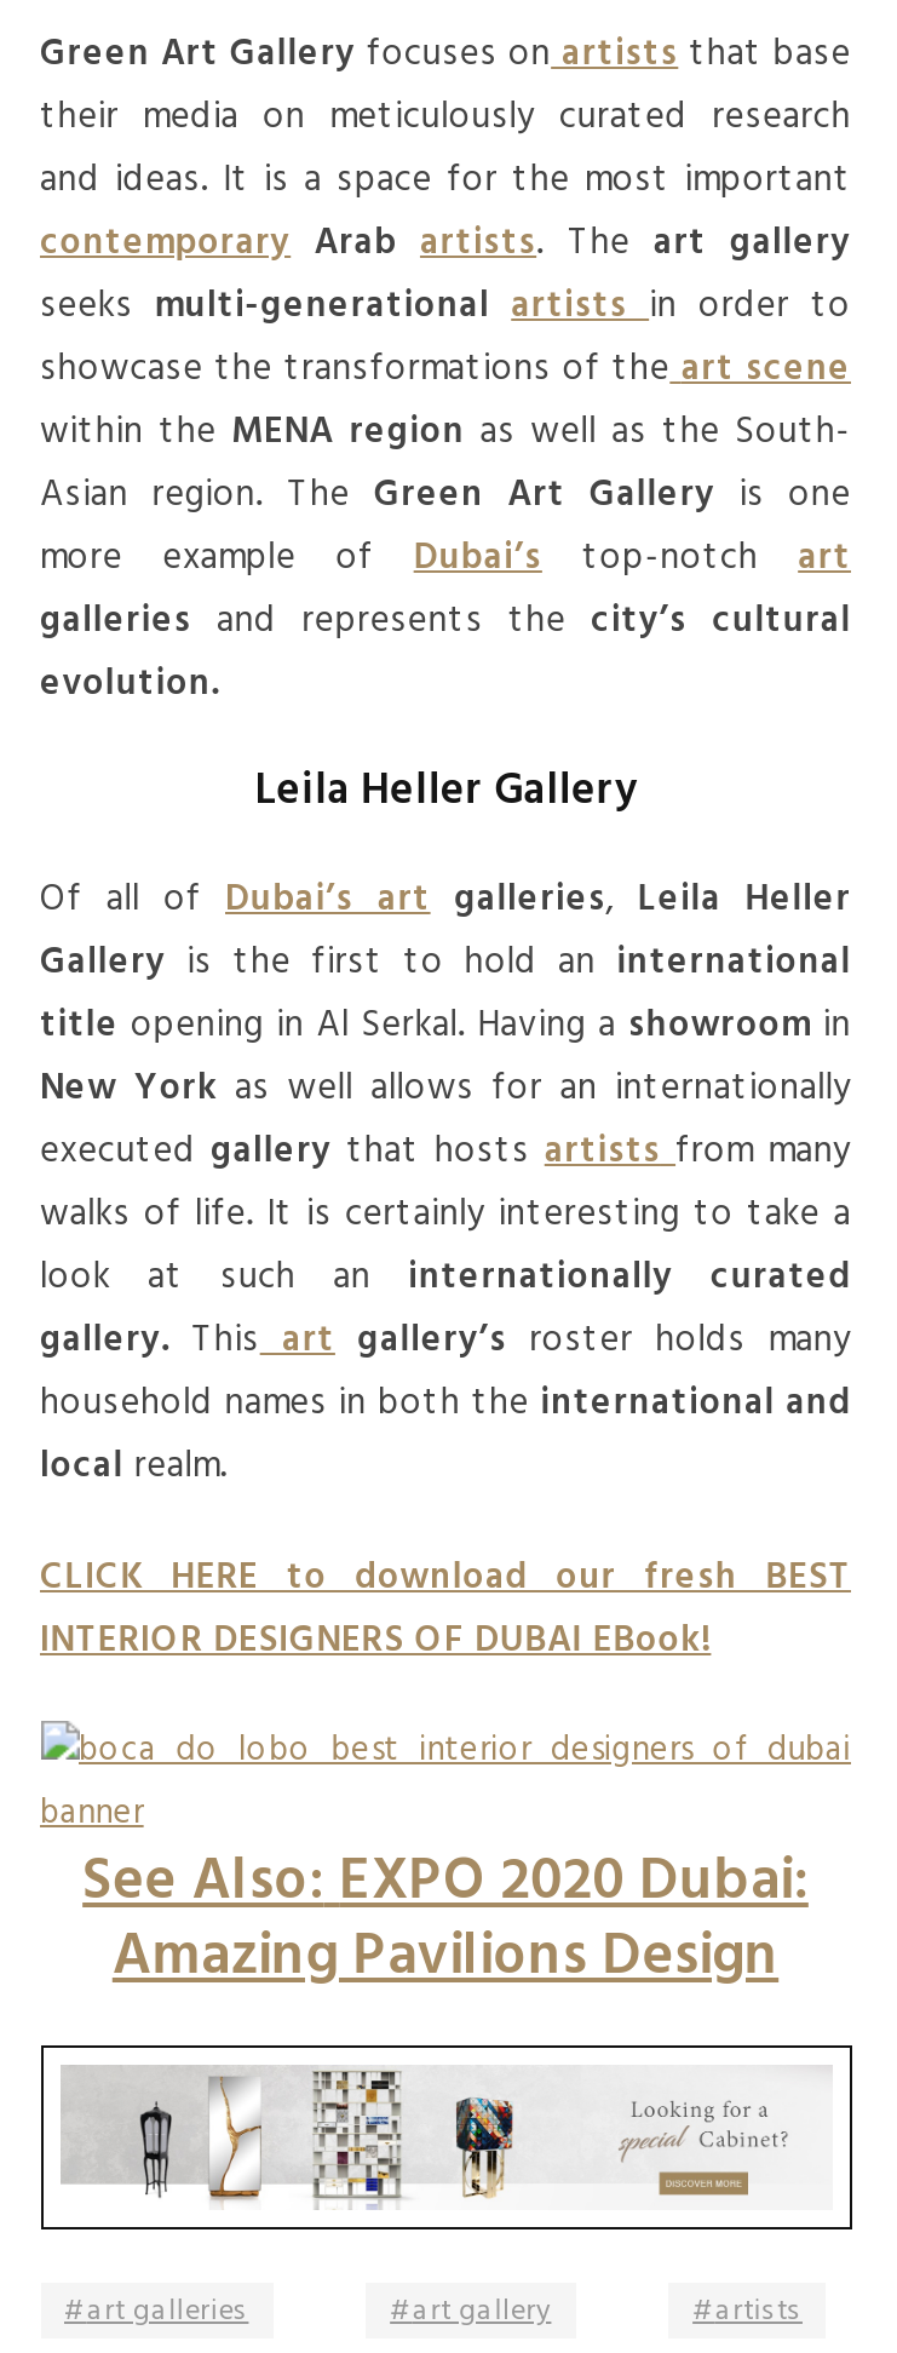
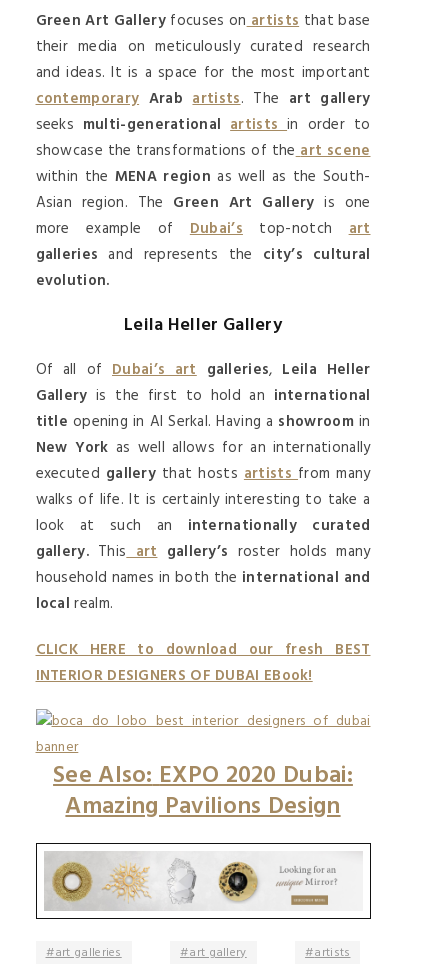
[61,2067,581,2210] [image] -> [43,853,260,912] [image]

